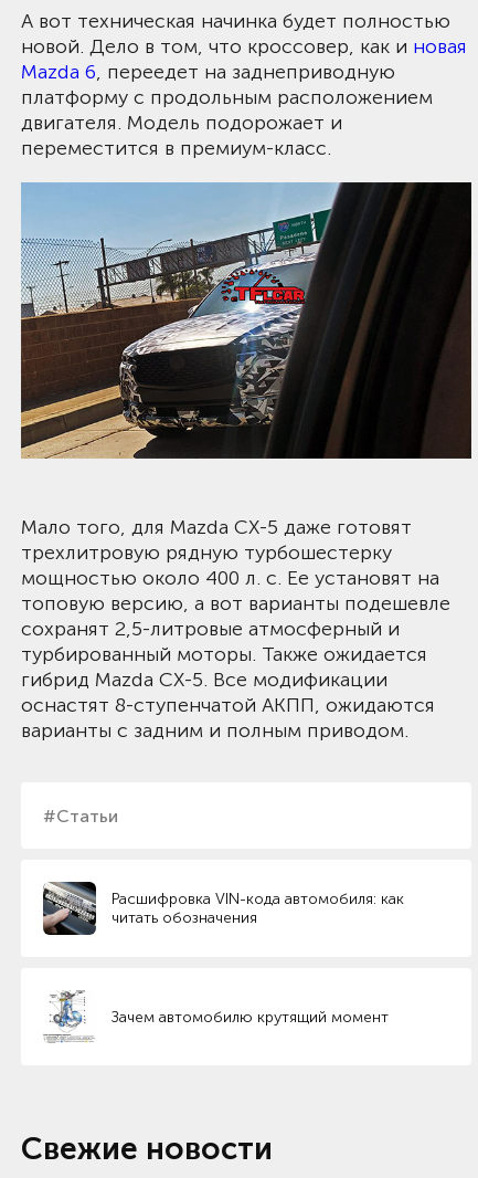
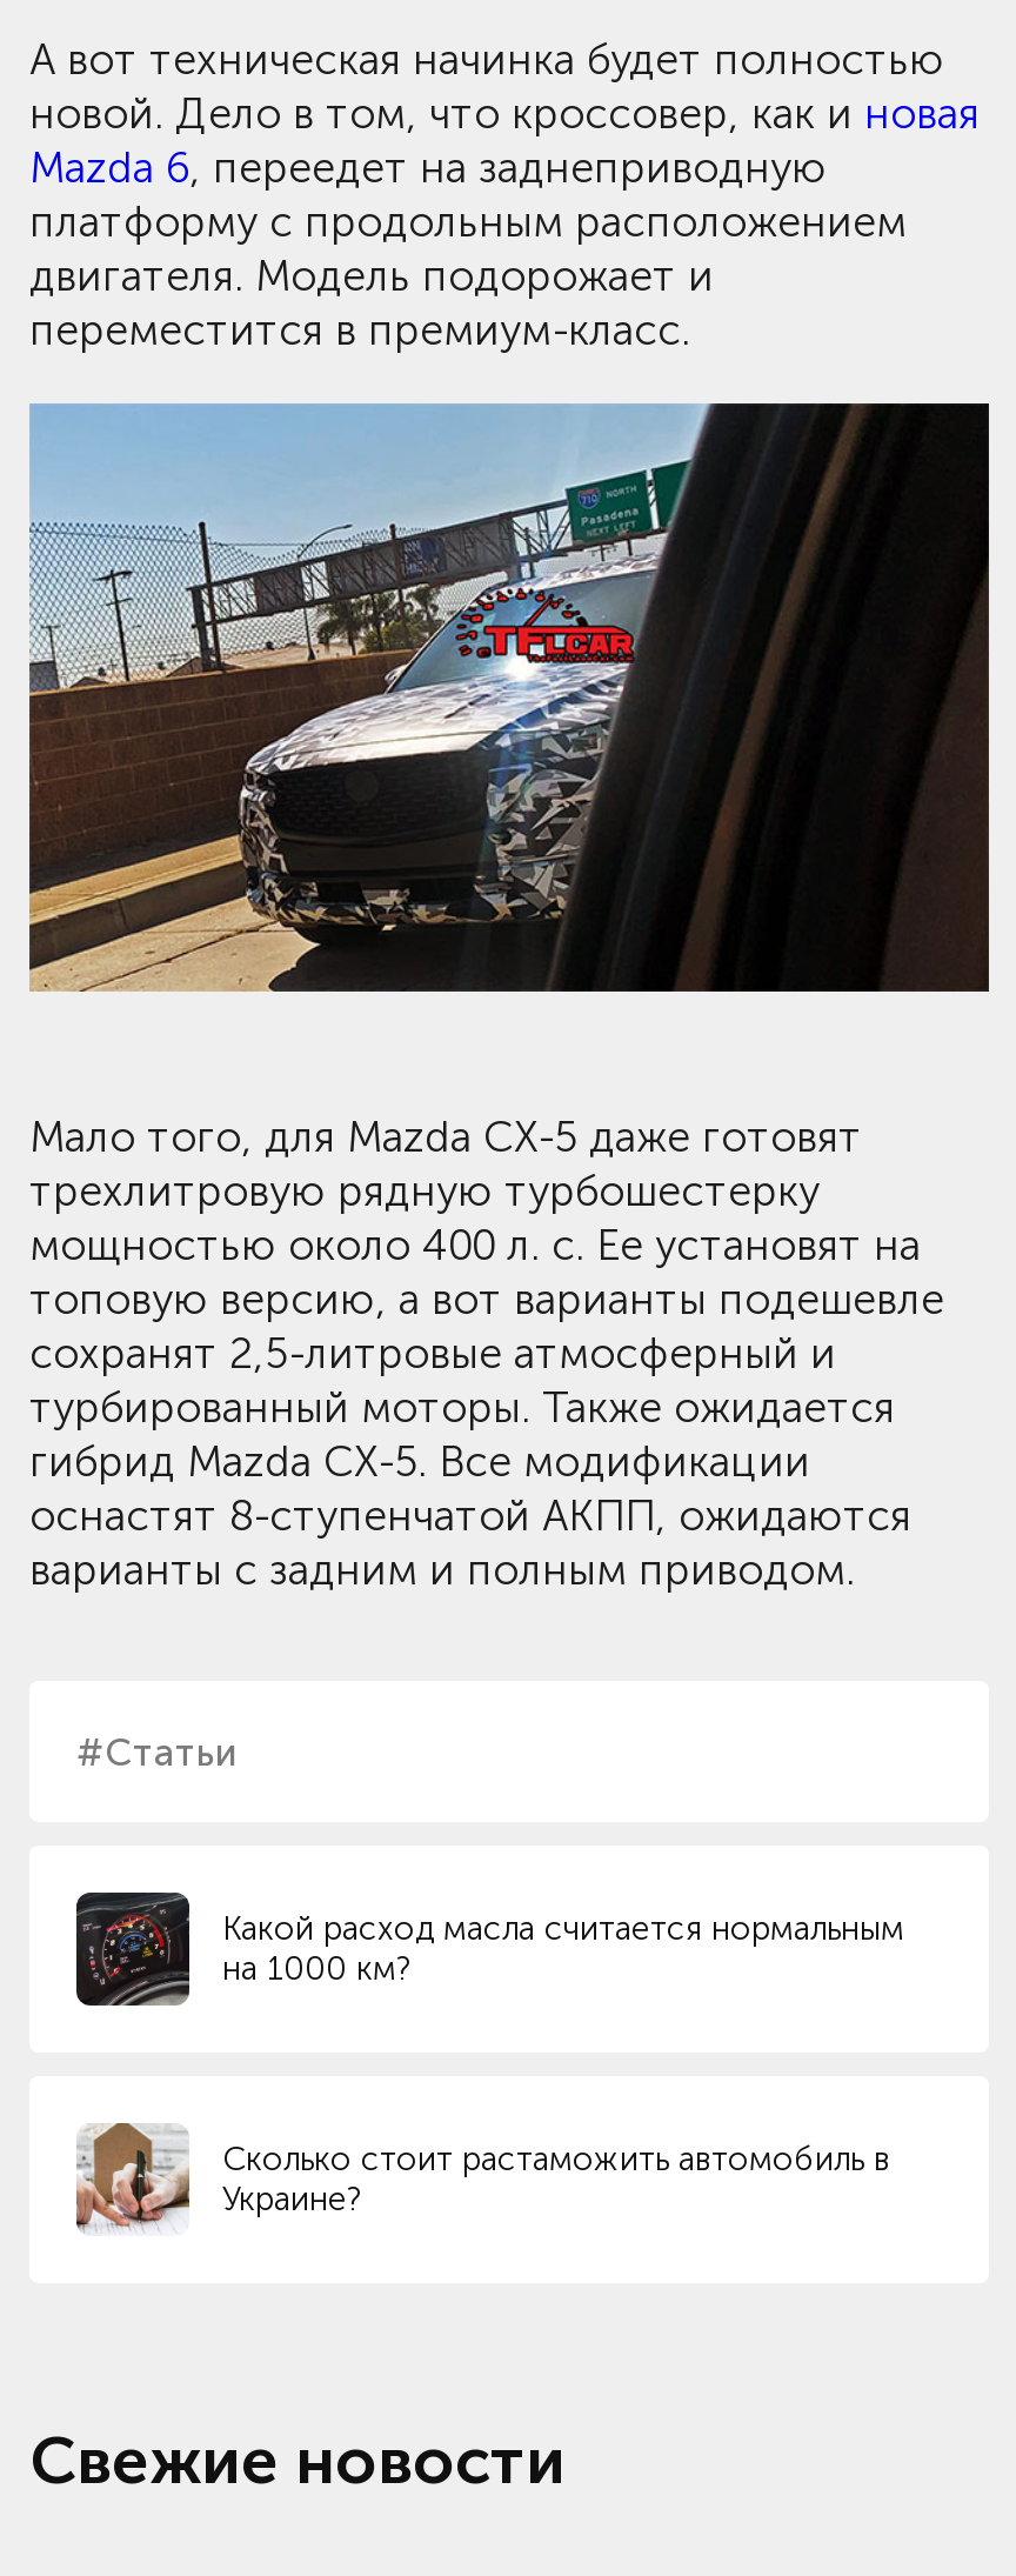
[42,882,404,935] [image] | Расшифровка VIN-кода автомобиля: как | читать обозначения -> [76,1893,904,2006] [image] | Какой расход масла считается нормальным | на 1000 км?
[43,991,389,1042] [image] | Зачем автомобилю крутящий момент -> [74,2123,890,2231] [image] | Сколько стоит растаможить автомобиль в | Украине?

